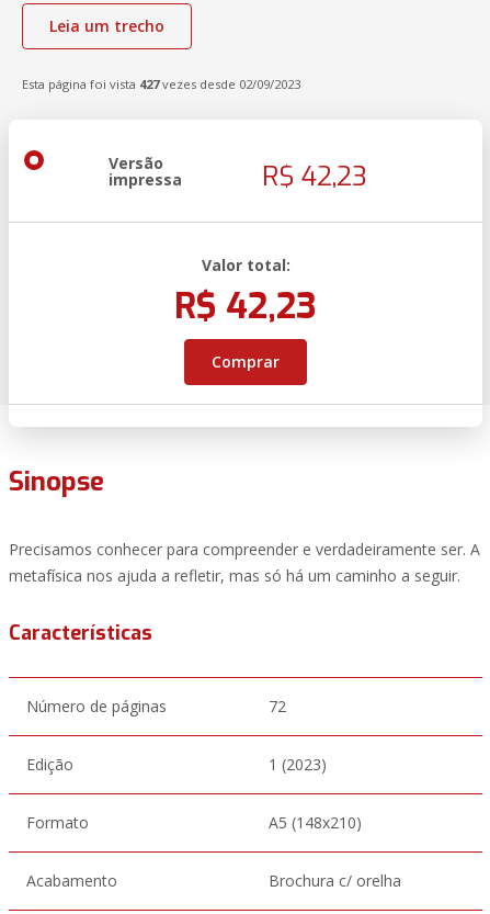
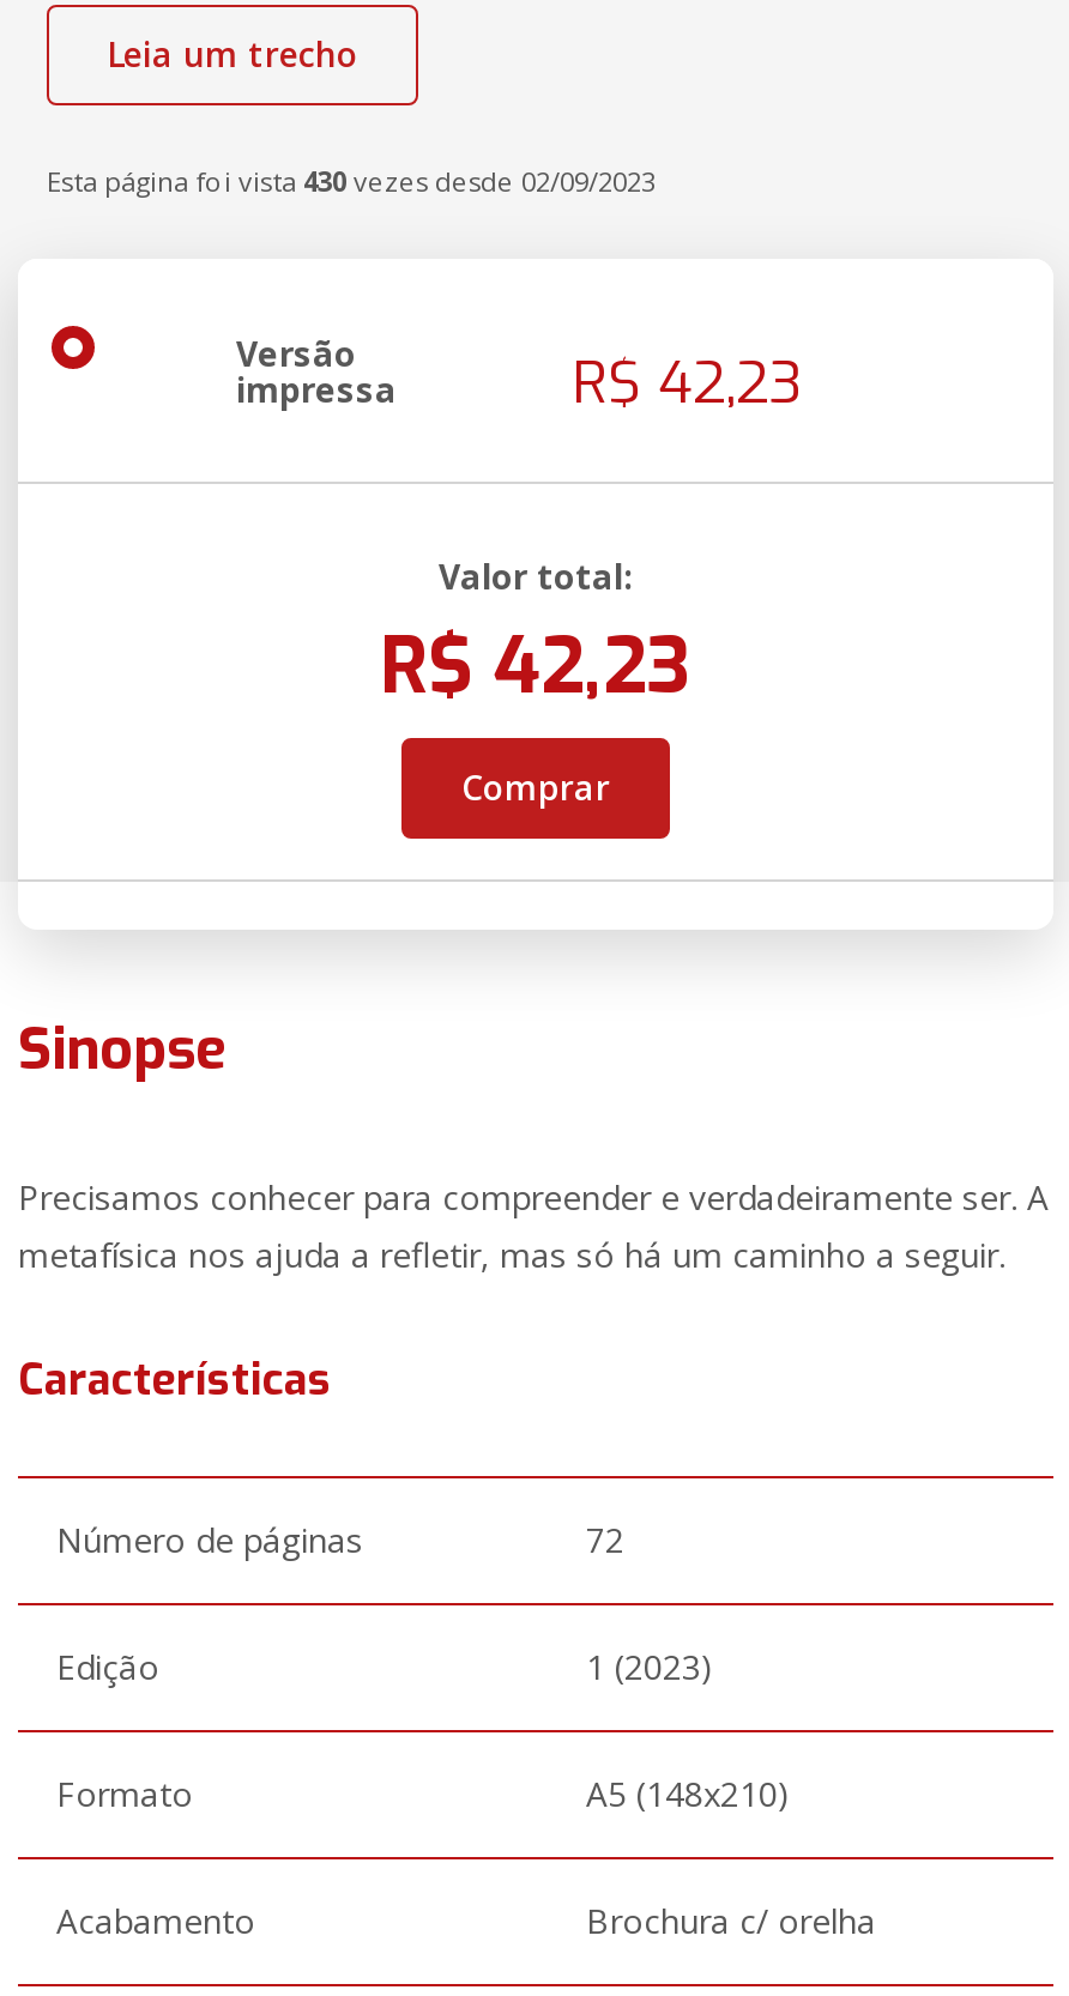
[22,76,300,92] Esta página foi vista 427 vezes desde 02/09/2023 -> [47,163,656,199] Esta página foi vista 430 vezes desde 02/09/2023

